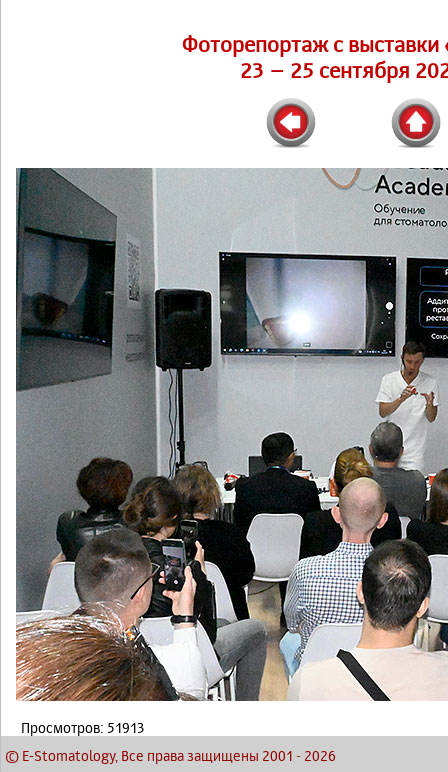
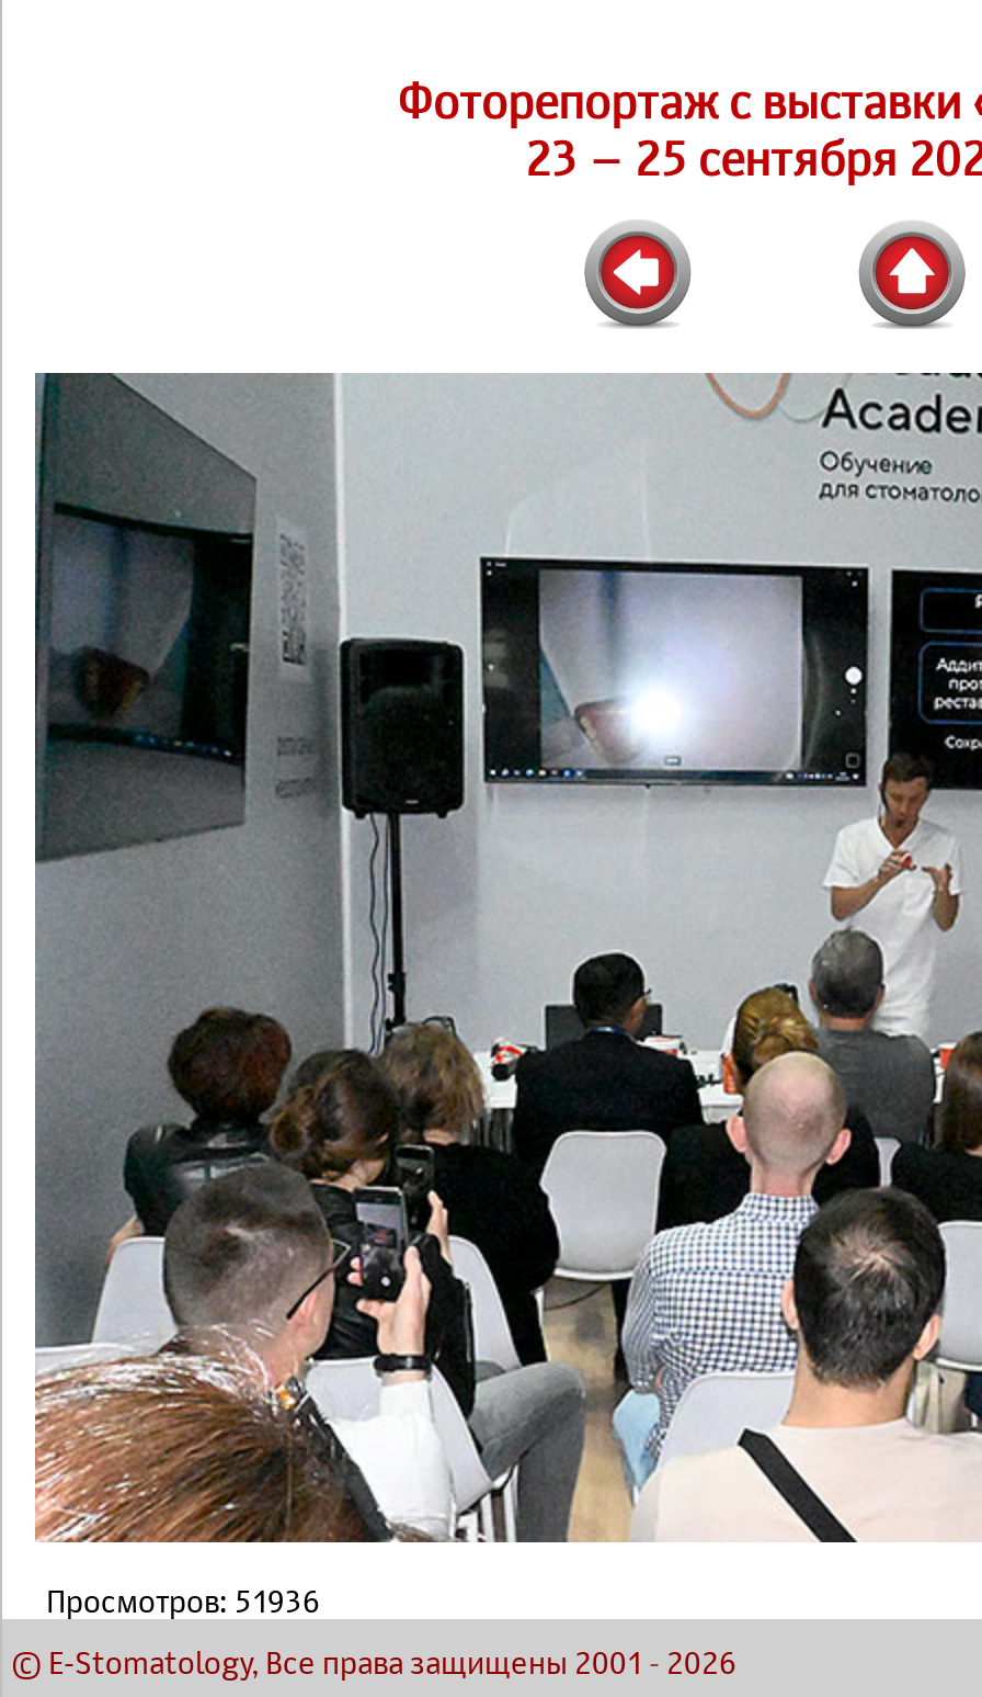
[21,719,145,736] Просмотров: 51913 -> [46,1582,320,1619] Просмотров: 51936

